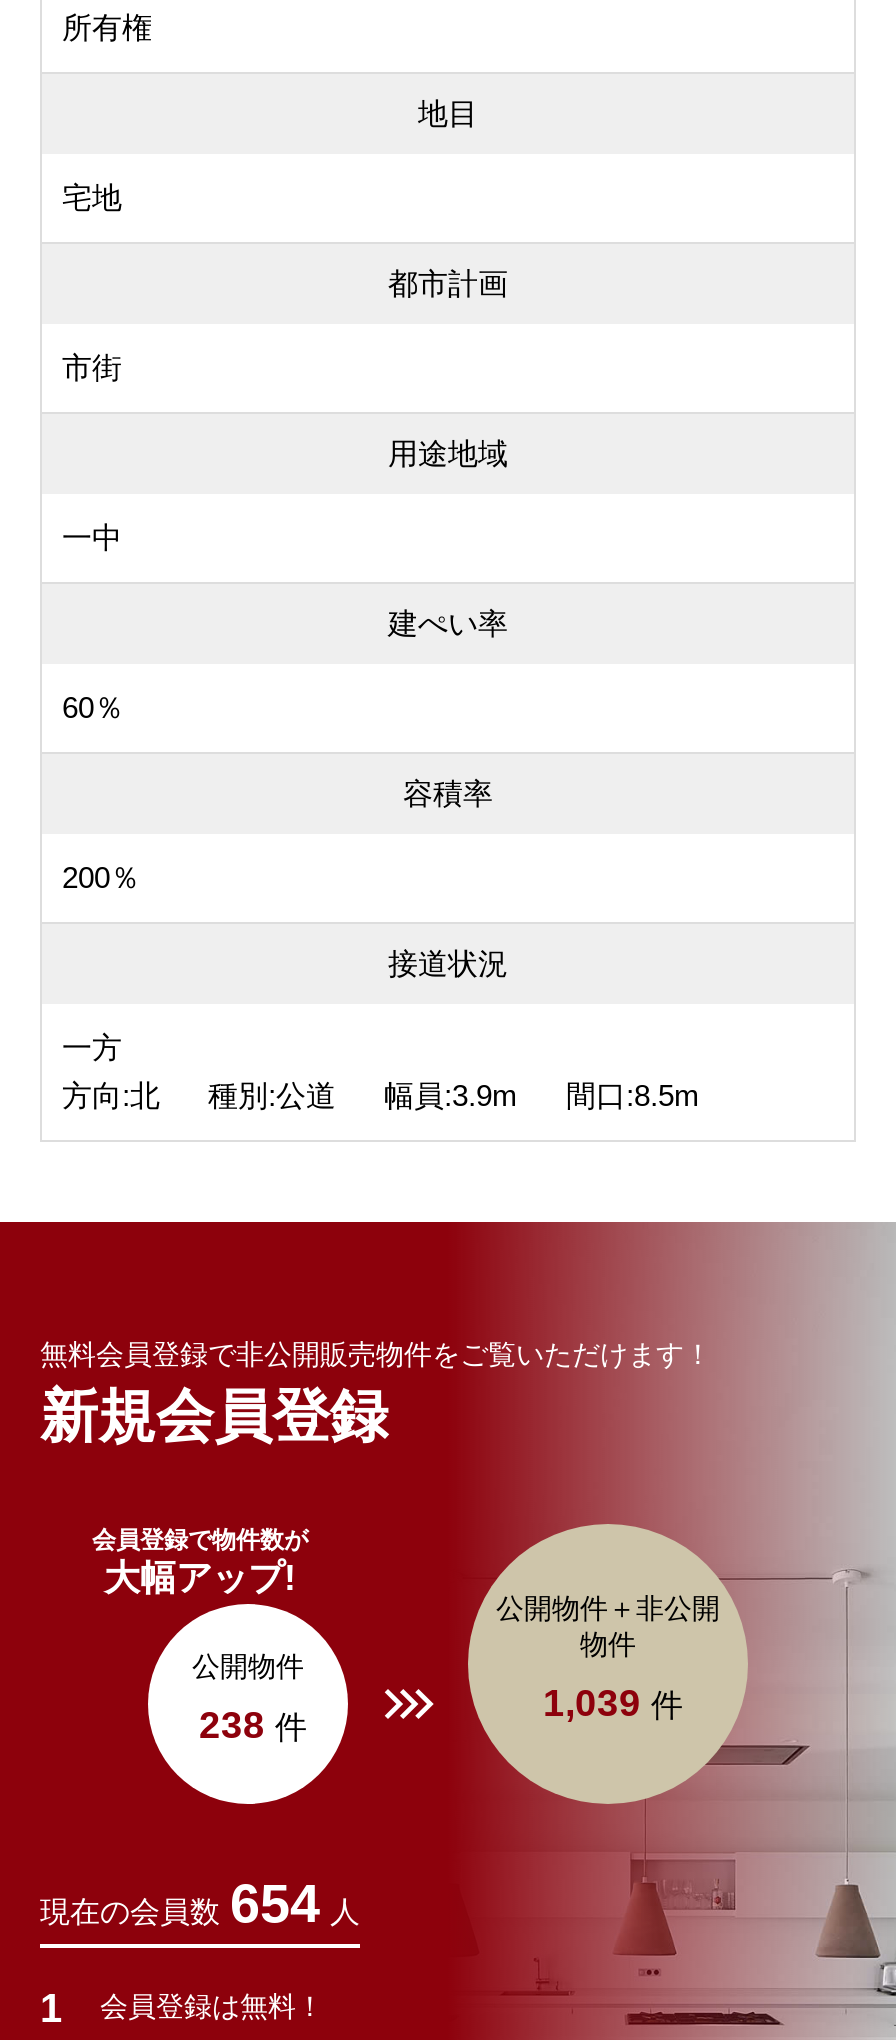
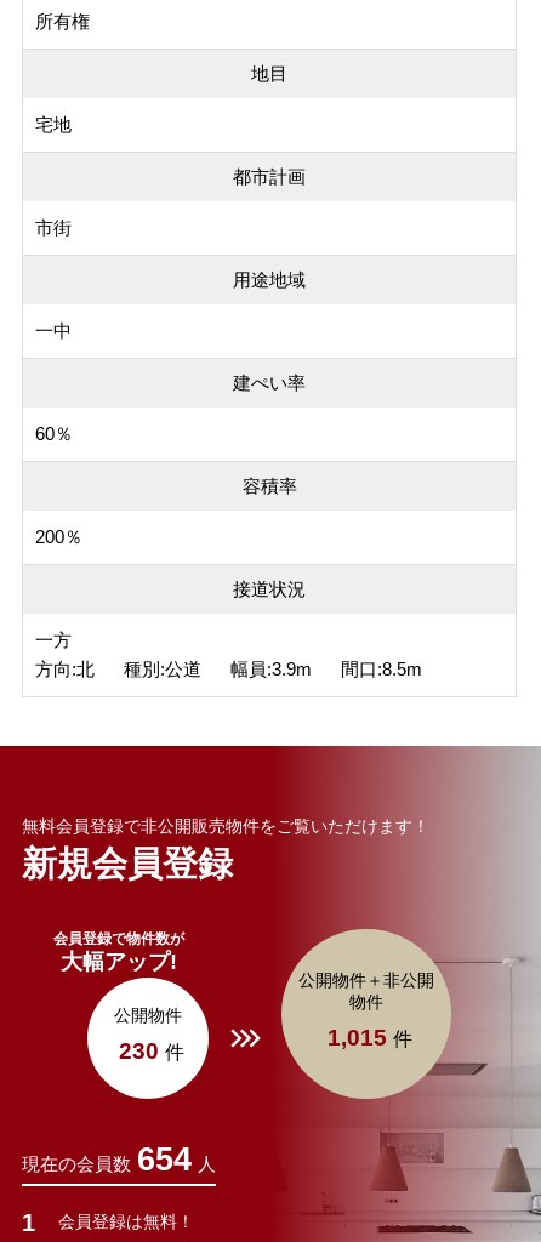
[543,1682,683,1724] 1,039 件 -> [327,1025,412,1050] 1,015 件
[199,1704,307,1746] 238 件 -> [118,1038,184,1064] 230 件

